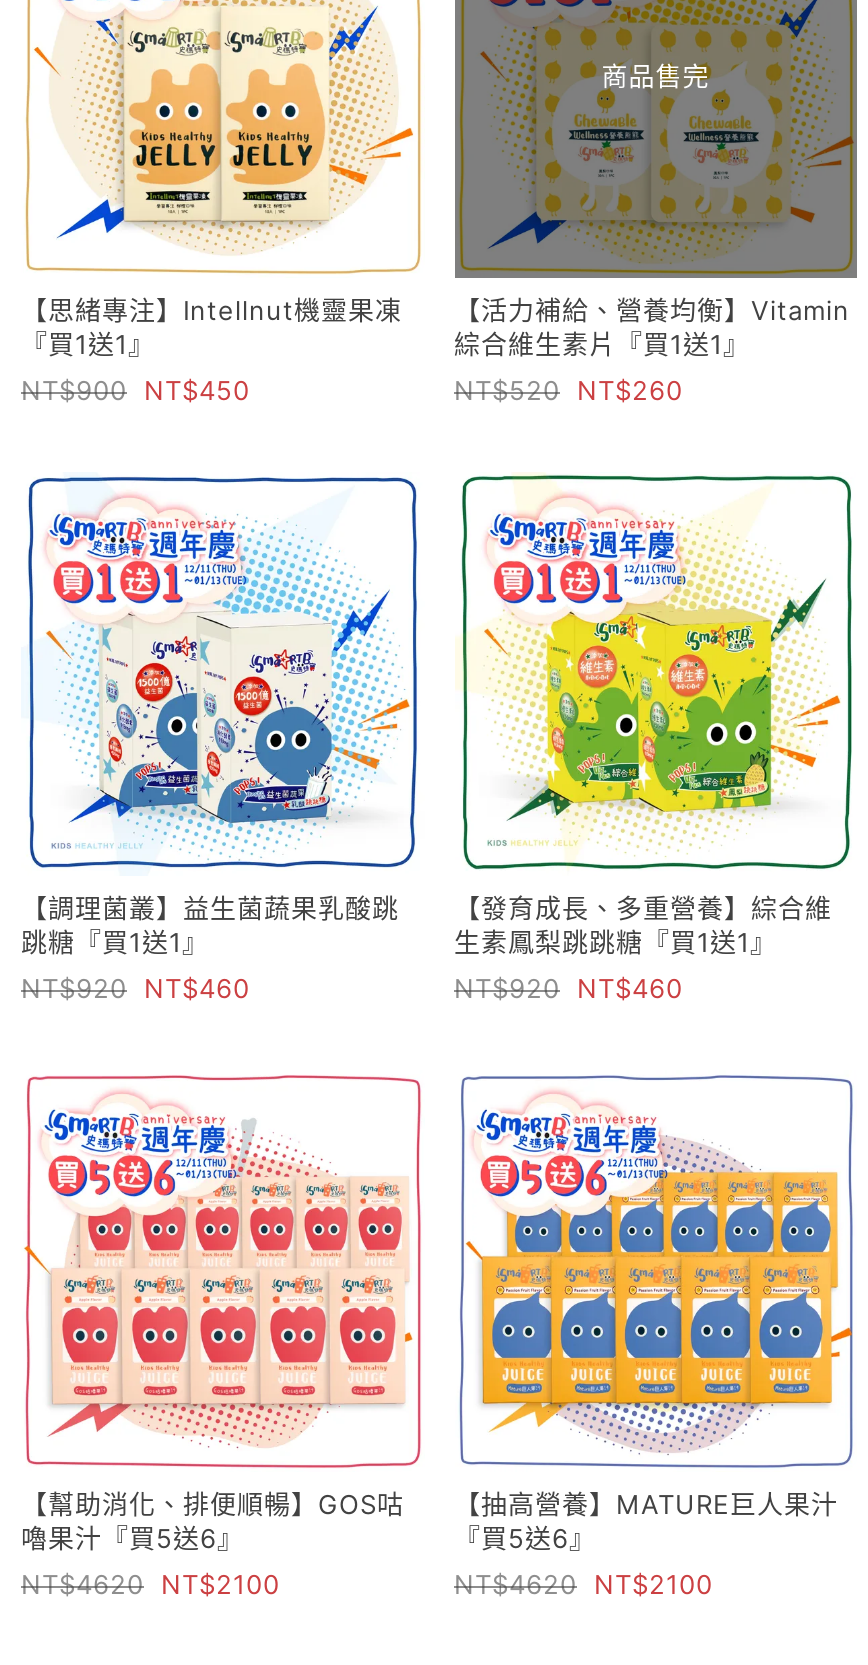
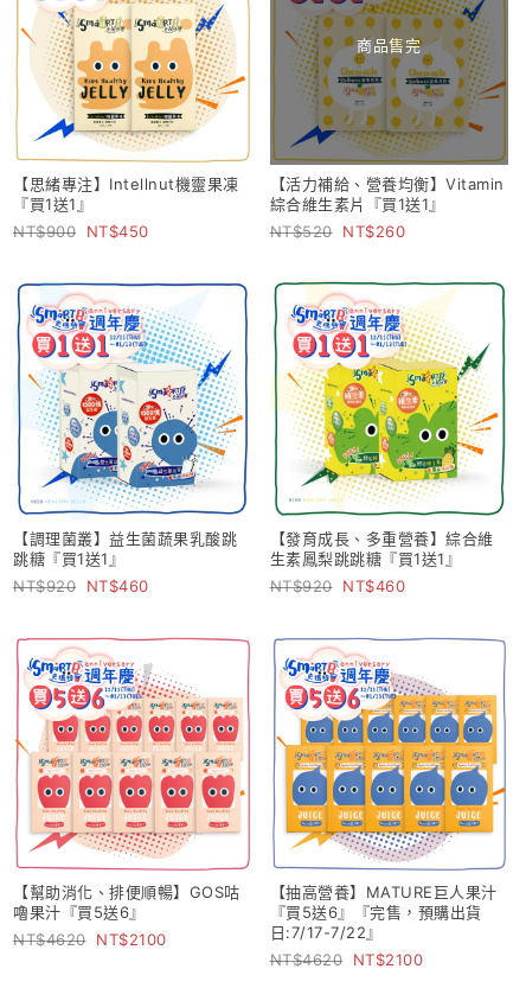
[454,1523,596,1555] 『買5送6』 -> [270,903,482,942] 『買5送6』『完售，預購出貨 | 日:7/17-7/22』

